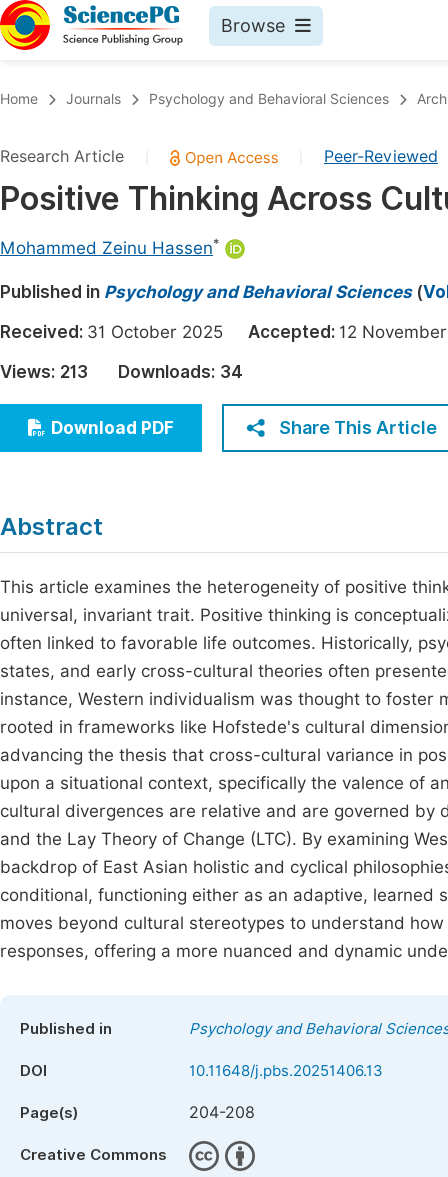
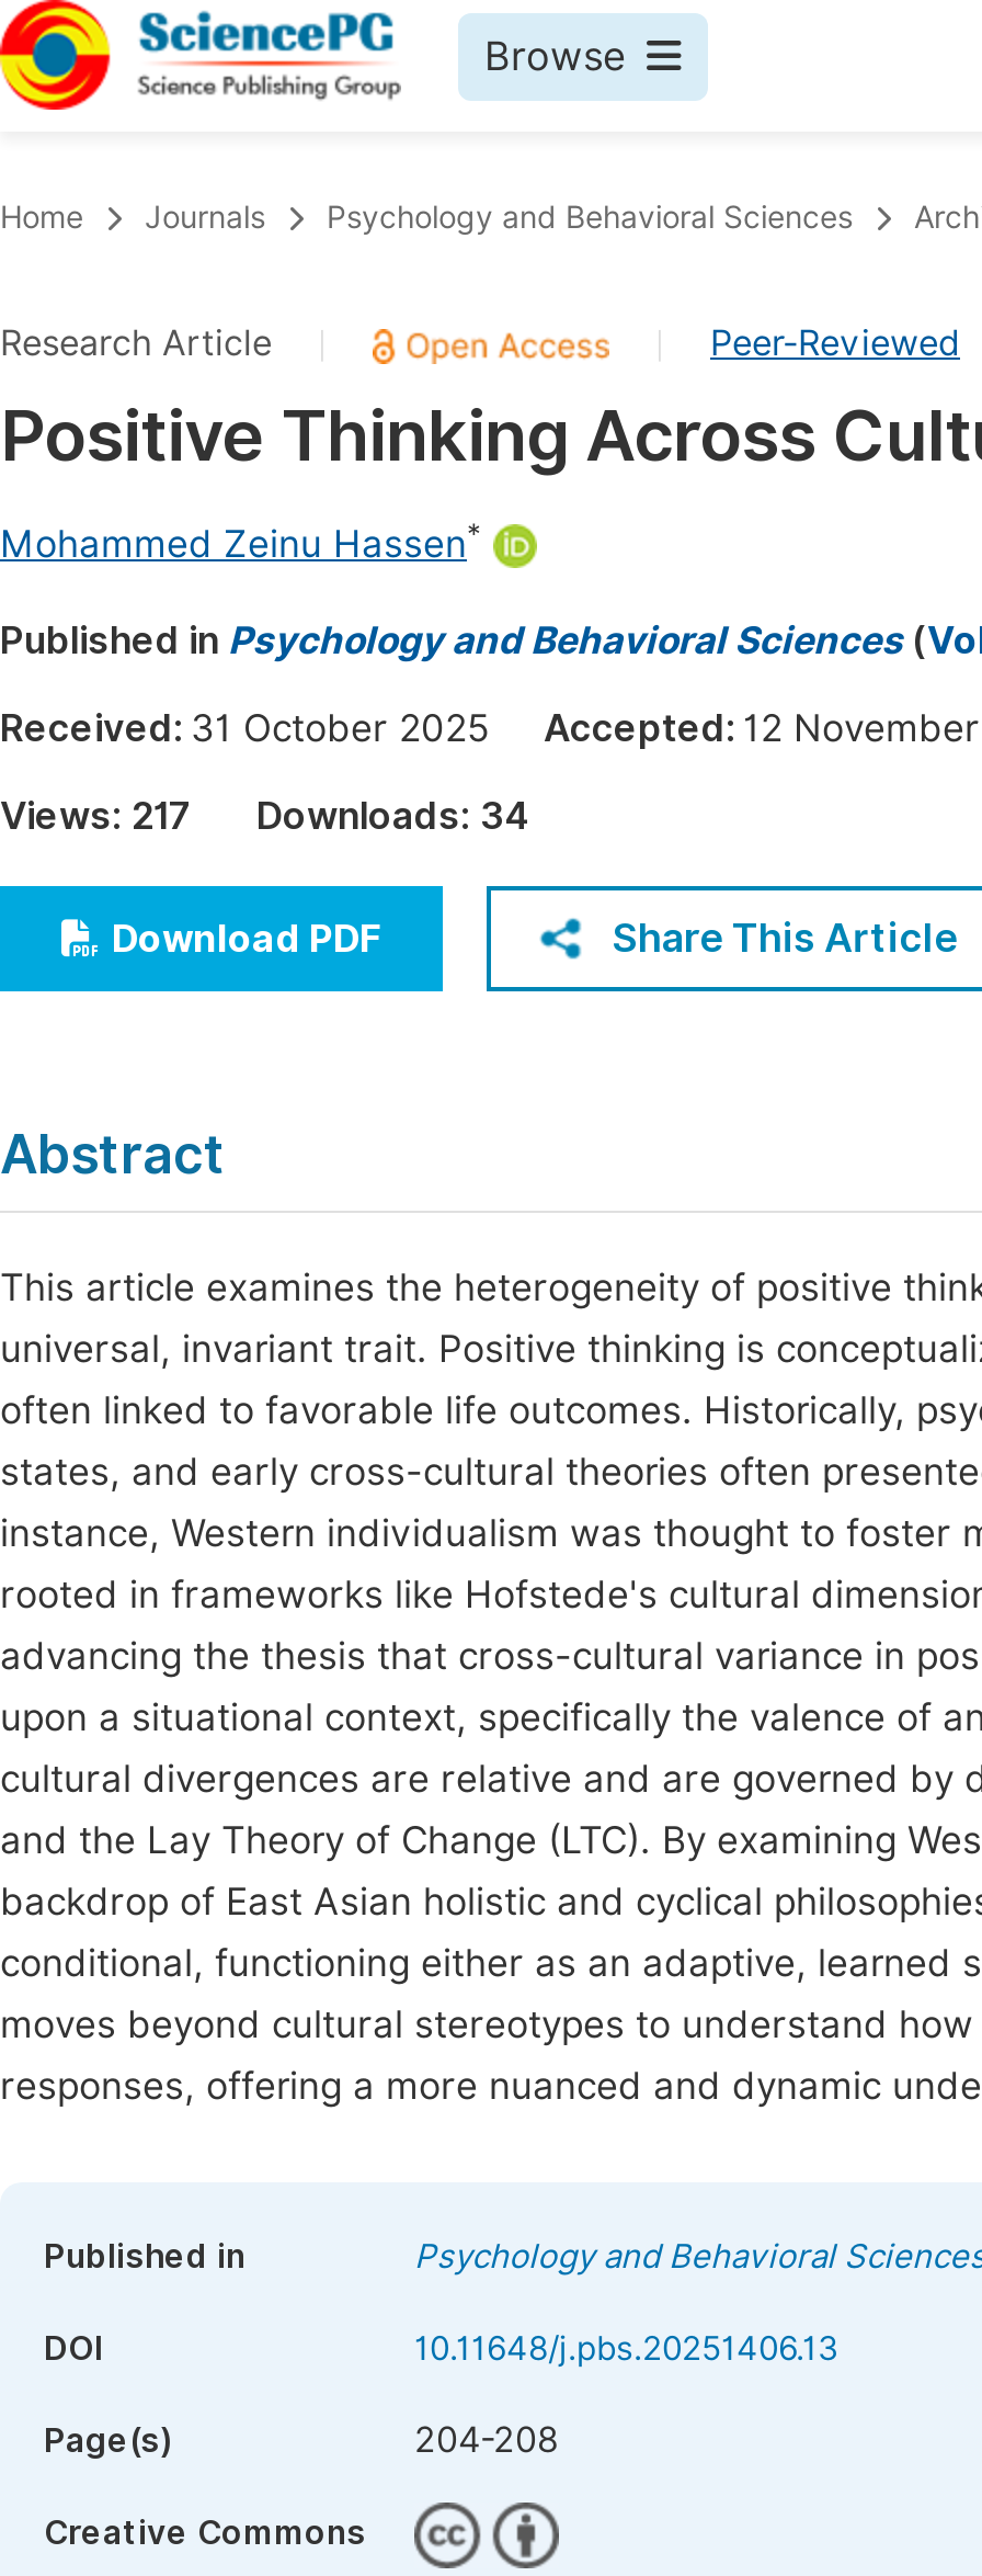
[0,362,243,382] Views: 213 Downloads: 34 -> [0,794,530,838] Views: 217 Downloads: 34

